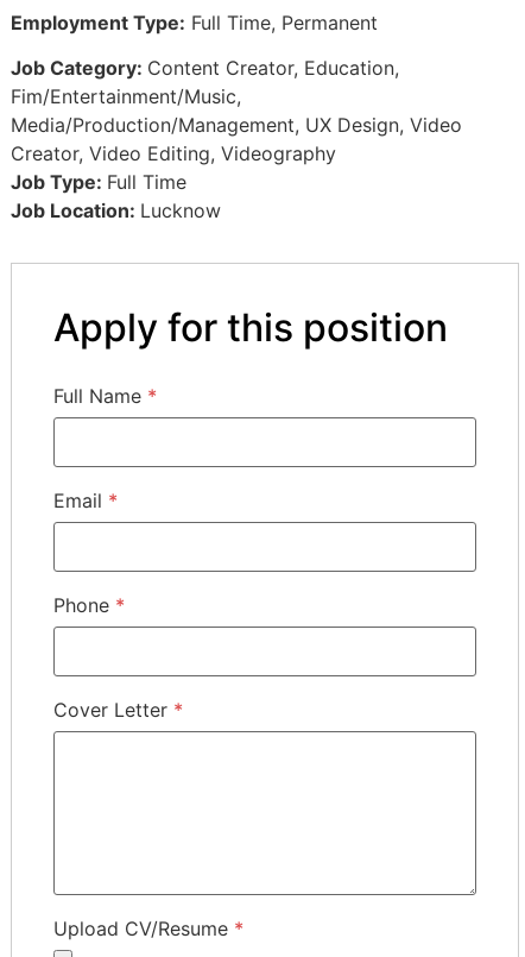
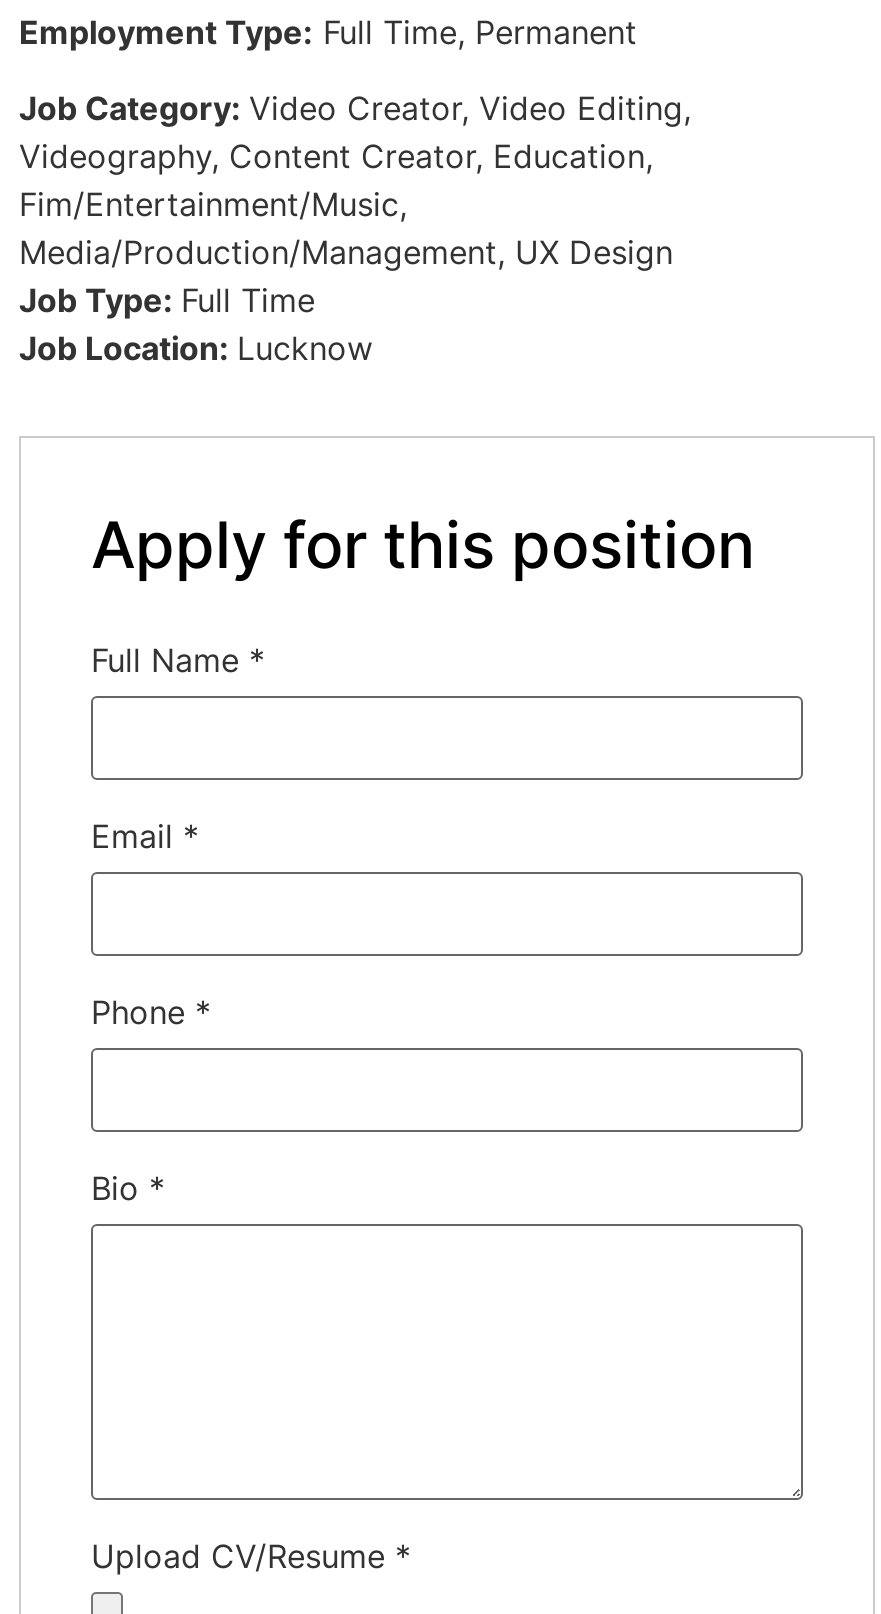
[11,56,394,80] Job Category: Content Creator Education -> [19,89,683,177] Job Category: Video Creator Video Editing | Videography Content Creator Education
moved [11,85,236,109] -> [19,185,399,225]: Fim/Entertainment/Music
[11,114,462,166] Media/Production/Management UX Design Video | Creator Video Editing Videography -> [19,233,673,273] Media/Production/Management UX Design
[53,698,183,722] Cover Letter * -> [91,1169,165,1209] Bio *

